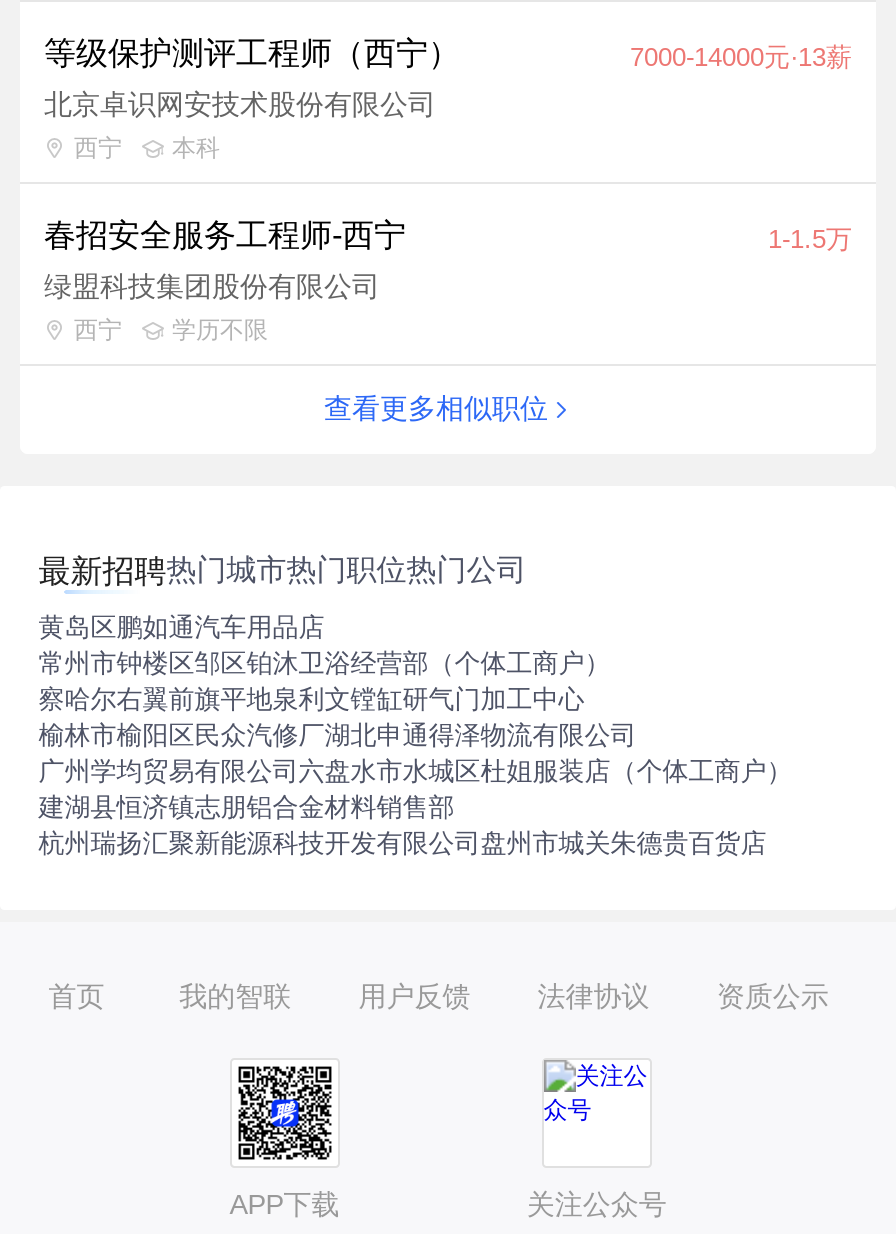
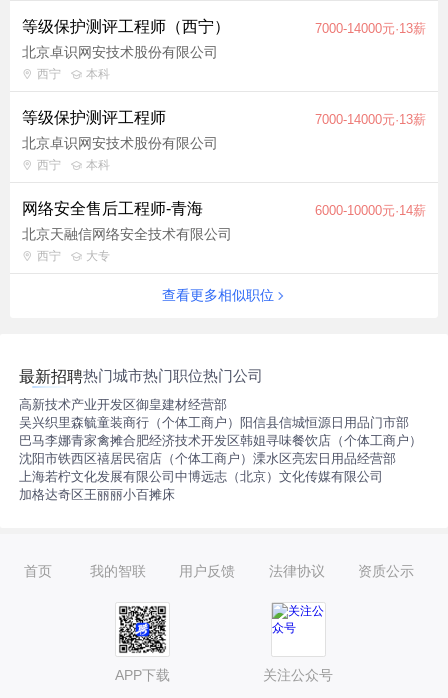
[44,218,852,254] 春招安全服务工程师-西宁 | 1-1.5万 -> [22,109,426,127] 等级保护测评工程师 | 7000-14000元·13薪
[44,270,380,302] 绿盟科技集团股份有限公司 -> [22,135,218,151] 北京卓识网安技术股份有限公司
[172,316,268,344] 学历不限 -> [22,158,426,263] 本科 | 网络安全售后工程师-青海 | 6000-10000元·14薪 | 北京天融信网络安全技术有限公司 | 西宁 | 大专
moved [38,392,548,588] -> [19,287,274,385]: 查看更多相似职位 | 最新招聘热门城市热门职位热门公司
[38,613,792,859] 黄岛区鹏如通汽车用品店 | 常州市钟楼区邹区铂沐卫浴经营部（个体工商户） | 察哈尔右翼前旗平地泉利文镗缸研气门加工中心 | 榆林市榆阳区民众汽修厂湖北申通得泽物流有限公司 | 广州学均贸易有限公司六盘水市水城区杜姐服装店（个体工商户） | 建湖县恒济镇志朋铝合金材料销售部 | 杭州瑞扬汇聚新能源科技开发有限公司盘州市城关朱德贵百货店 -> [19,397,422,502] 高新技术产业开发区御皇建材经营部 | 吴兴织里森毓童装商行（个体工商户）阳信县信城恒源日用品门市部 | 巴马李娜青家禽摊合肥经济技术开发区韩姐寻味餐饮店（个体工商户） | 沈阳市铁西区禧居民宿店（个体工商户）溧水区亮宏日用品经营部 | 上海若柠文化发展有限公司中博远志（北京）文化传媒有限公司 | 加格达奇区王丽丽小百摊床

